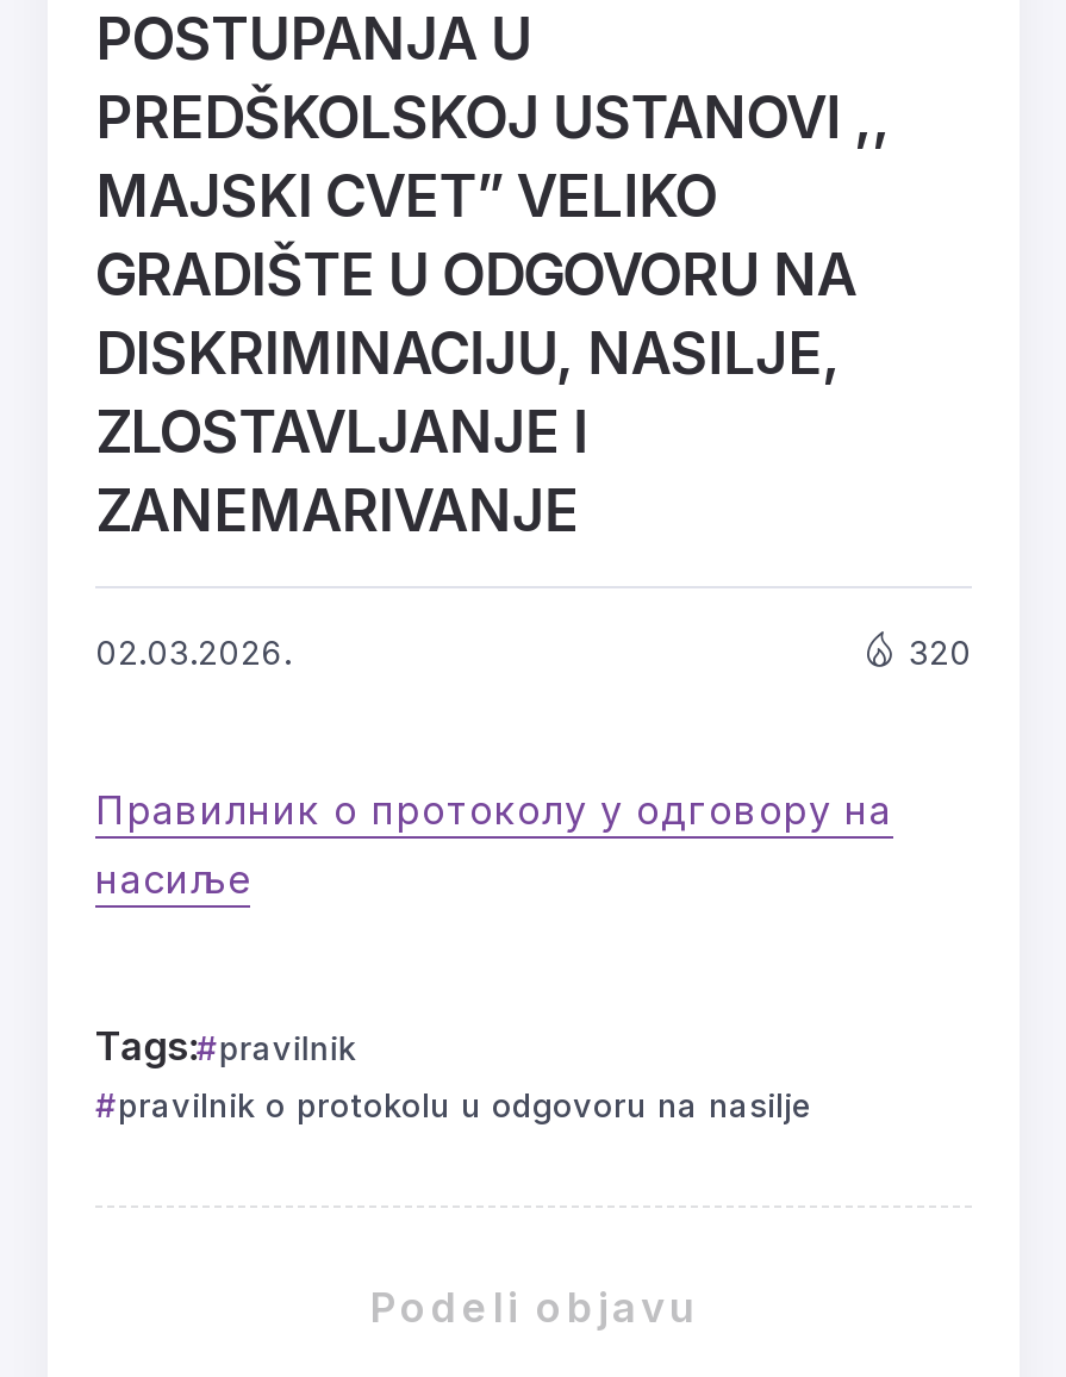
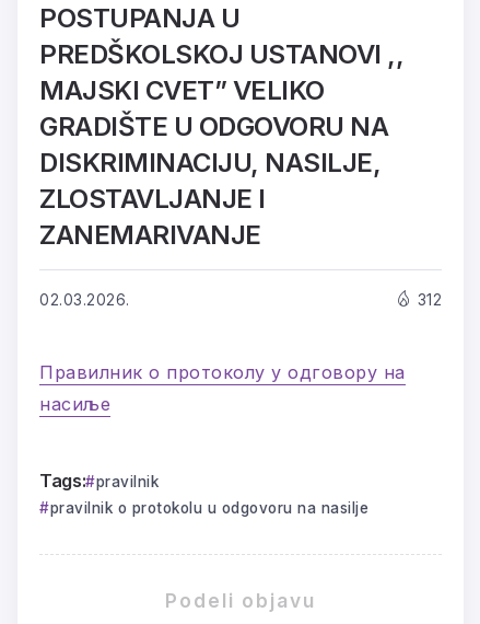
[909,634,972,672] 320 -> [417,291,442,309] 312

